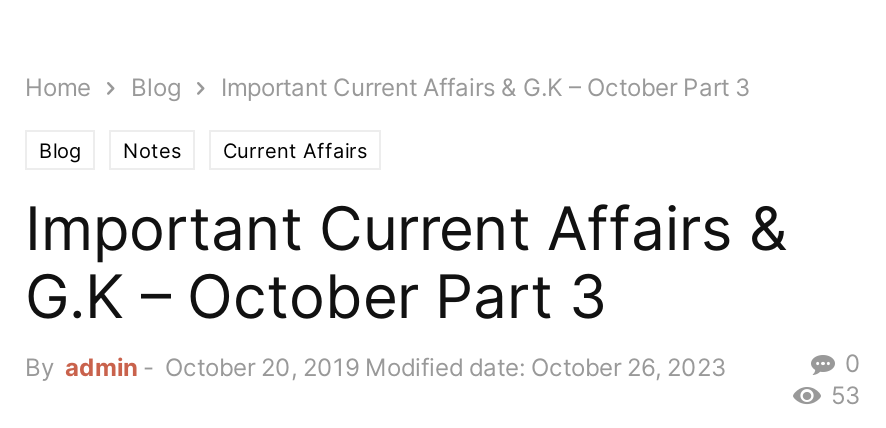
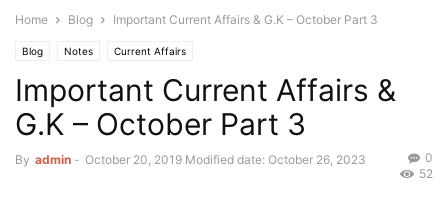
[831,380,861,410] 53 -> [419,166,433,181] 52

